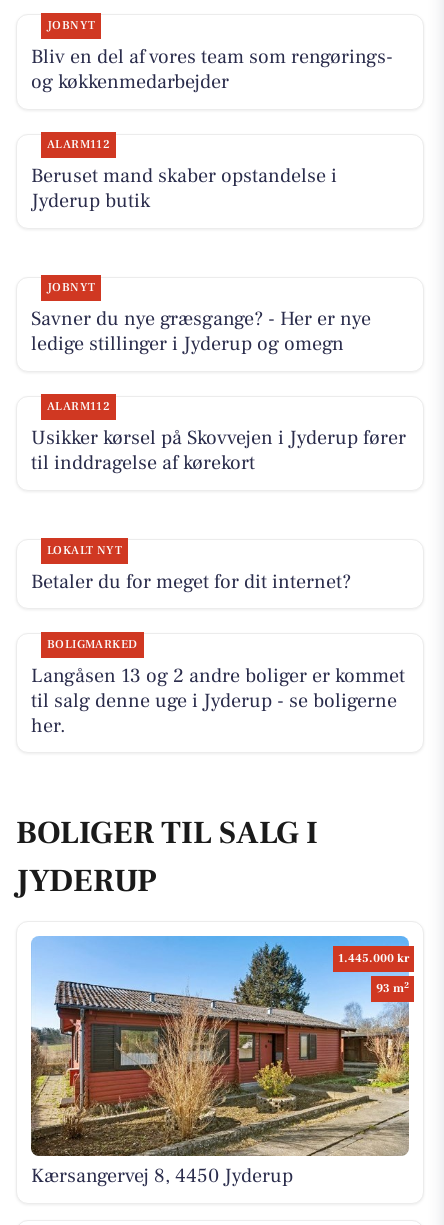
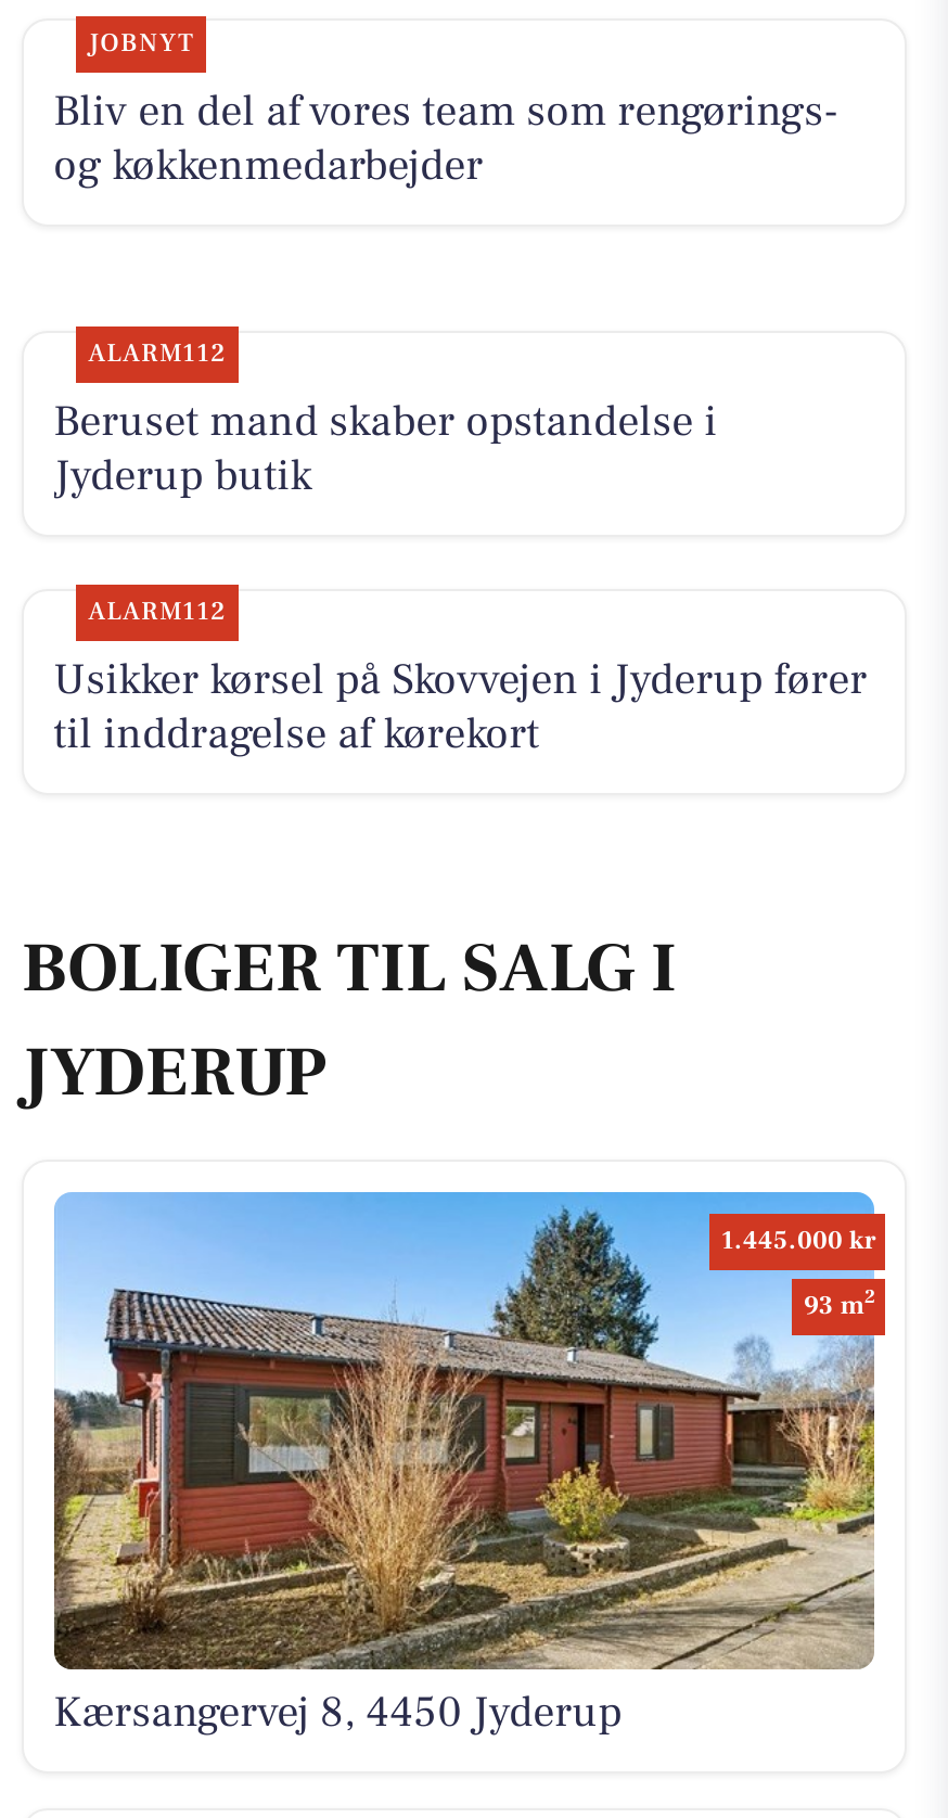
moved [31,137,337,214] -> [53,338,717,505]: ALARM112 | Beruset mand skaber opstandelse i | Jyderup butik
[31,280,371,357] JOBNYT | Savner du nye græsgange? - Her er nye | ledige stillinger i Jyderup og omegn -> none
[31,543,405,739] LOKALT NYT | Betaler du for meget for dit internet? | BOLIGMARKED | Langåsen 13 og 2 andre boliger er kommet | til salg denne uge i Jyderup - se boligerne | her. -> none

